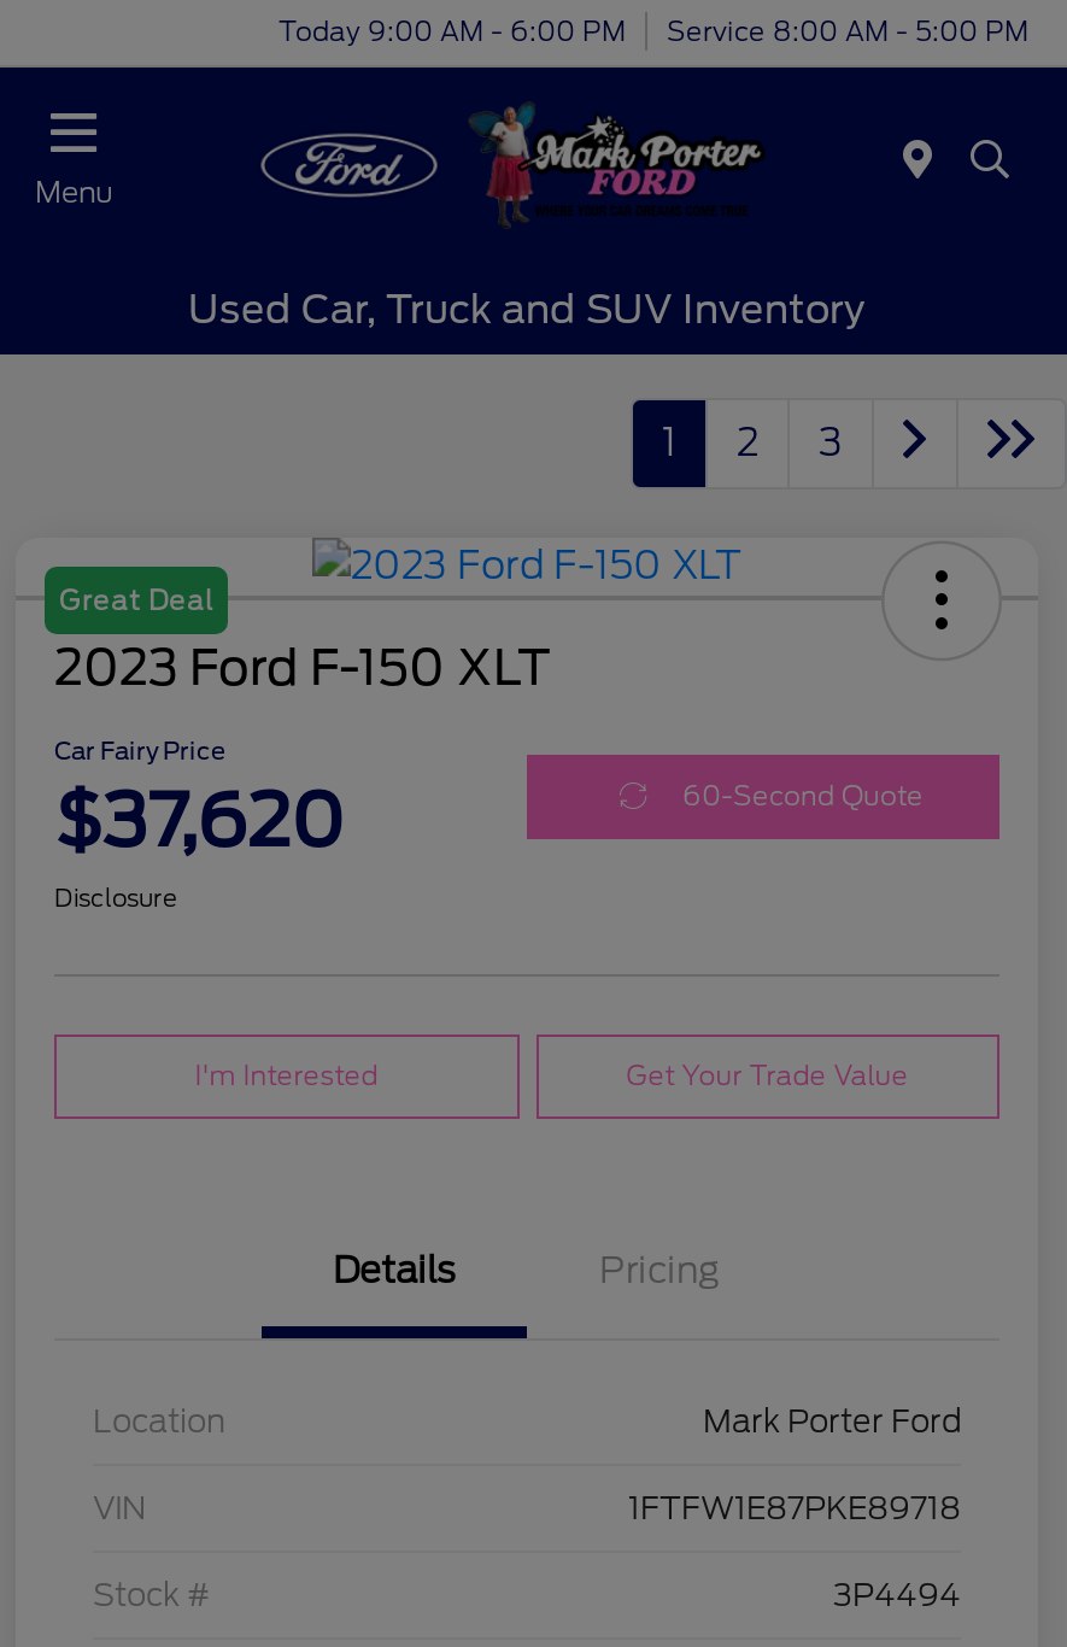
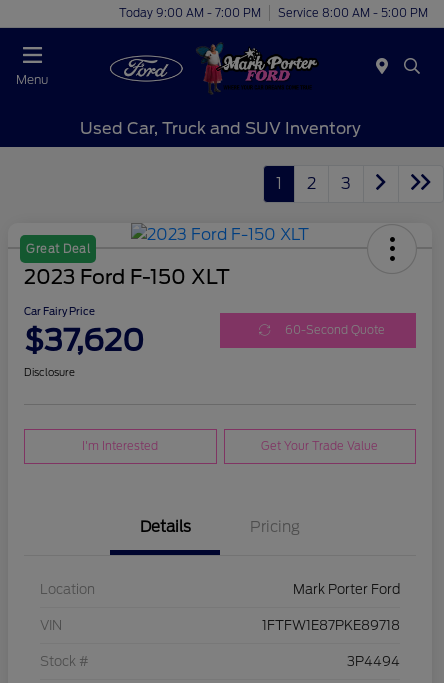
[279,13,1028,47] Today 9:00 AM - 6:00 PM Service 8:00 AM - 5:00 PM -> [119,5,428,19] Today 9:00 AM - 7:00 PM Service 8:00 AM - 5:00 PM

